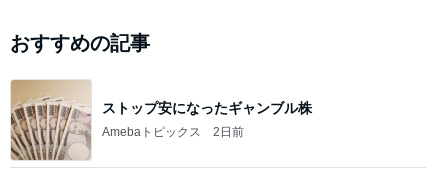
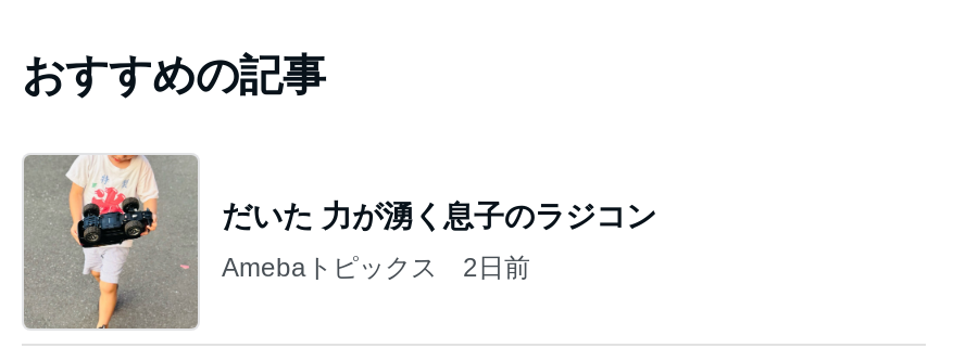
[11,79,312,160] [image] | ストップ安になったギャンブル株 -> [22,155,656,328] [image] | だいた 力が湧く息子のラジコン

